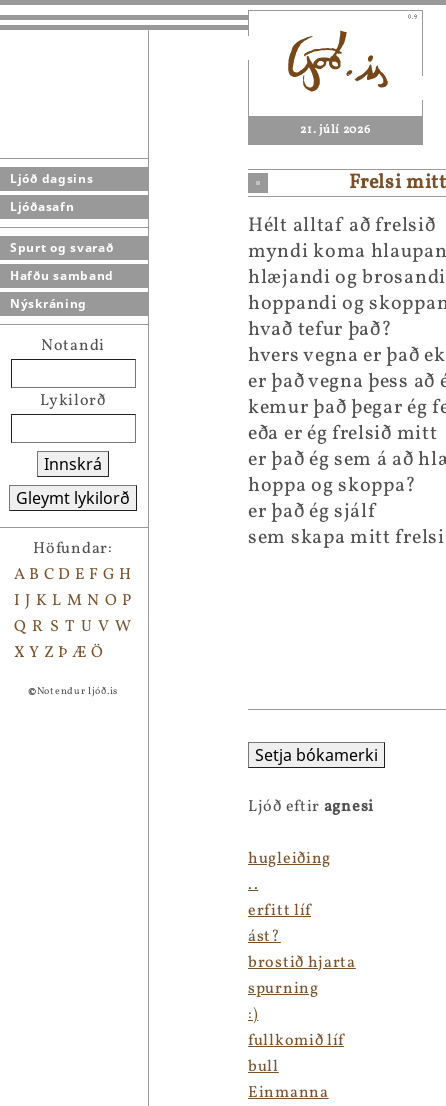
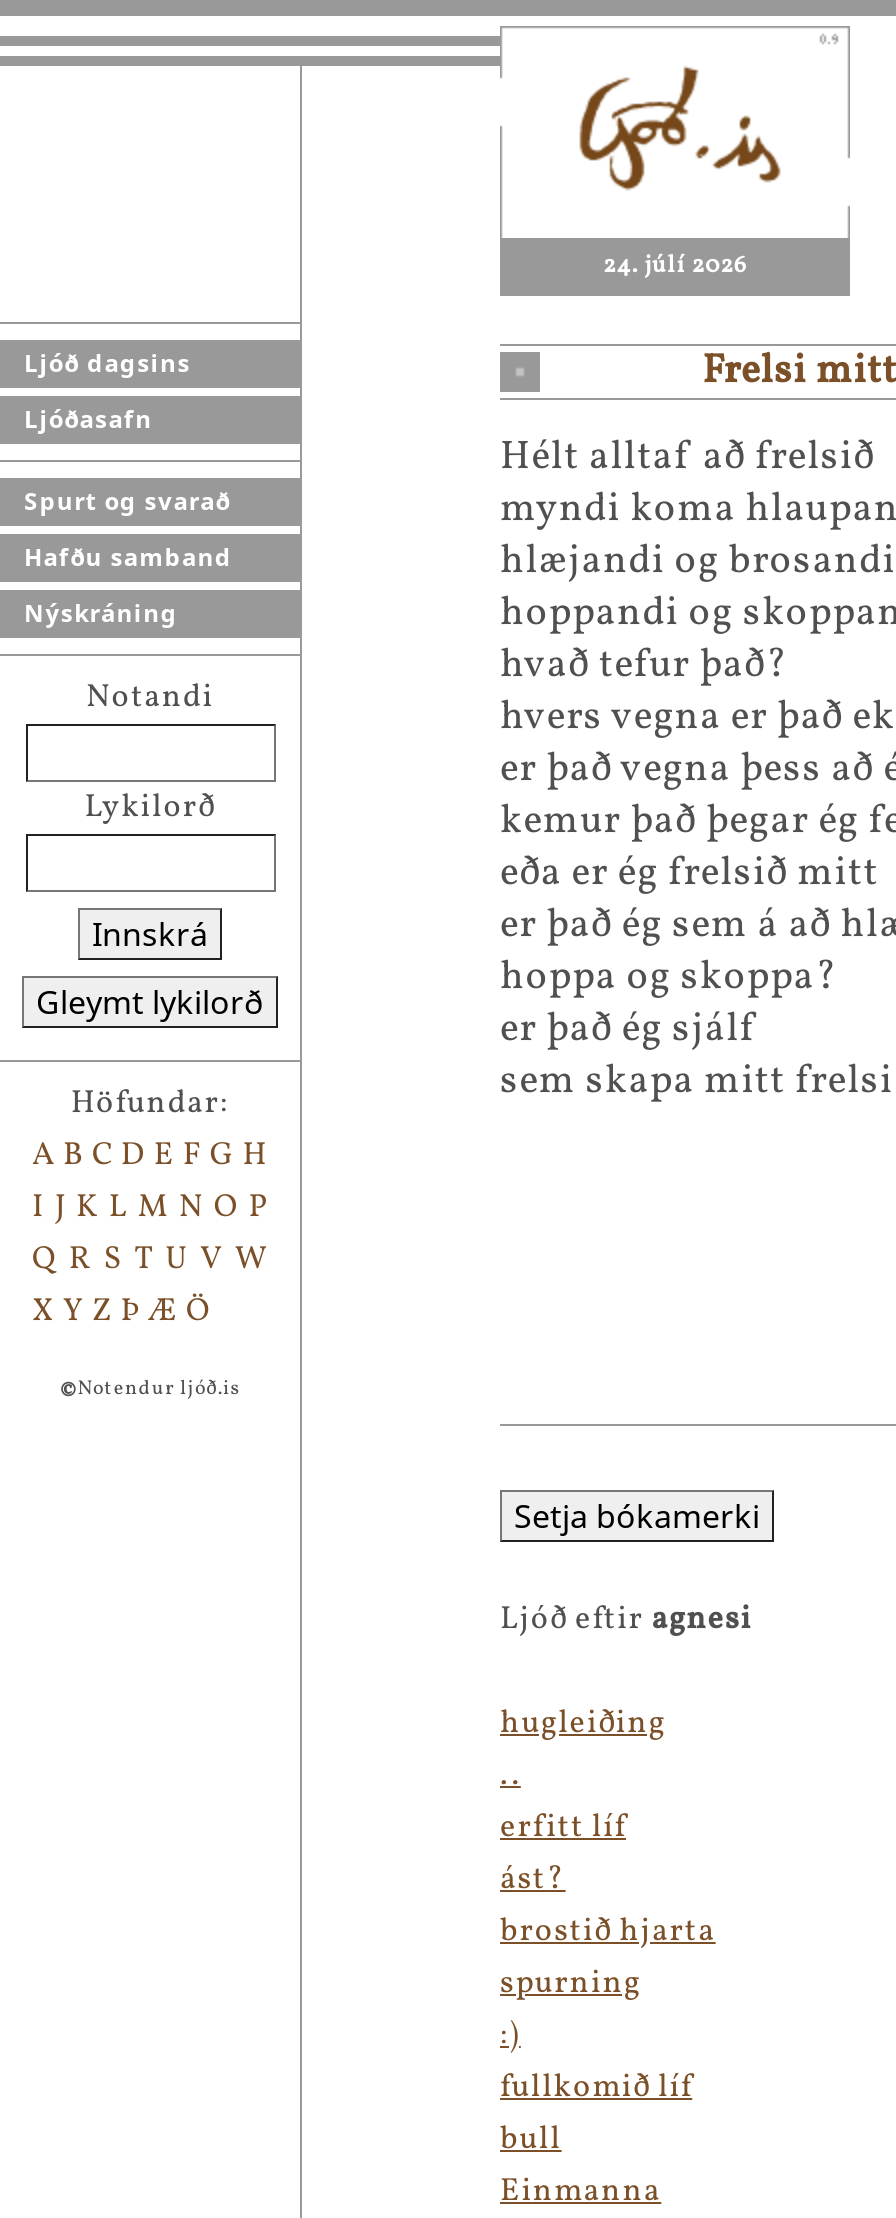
[300,122,370,138] 21. júlí 2026 -> [603,250,747,282] 24. júlí 2026

